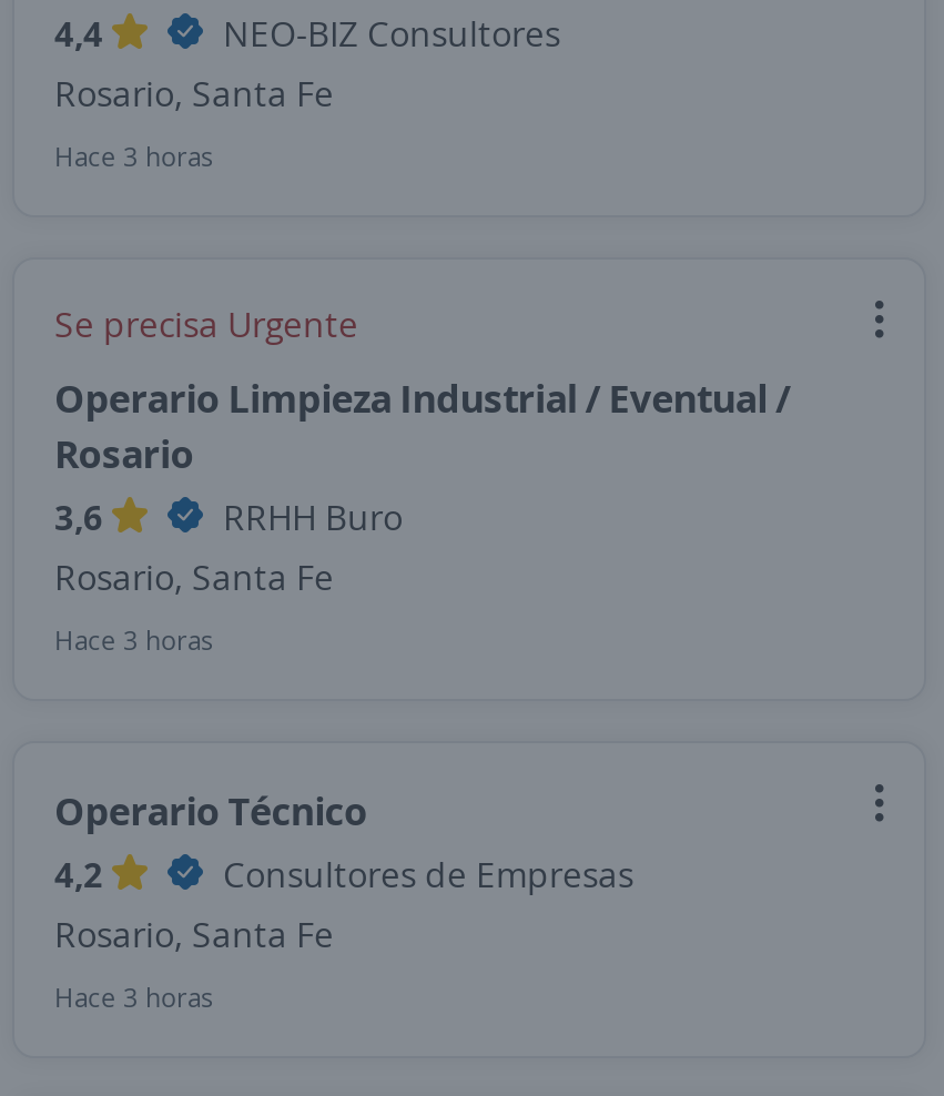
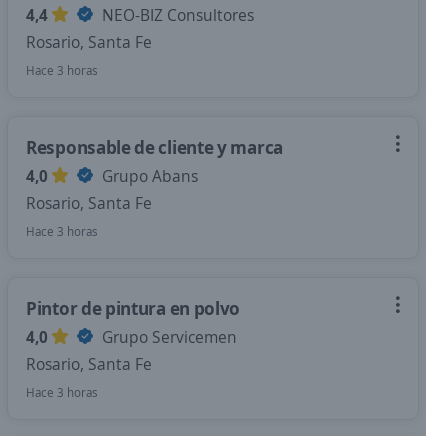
[54,300,790,541] Se precisa Urgente | Operario Limpieza Industrial / Eventual / | Rosario | 3,6 | RRHH Buro -> [26,135,283,187] Responsable de cliente y marca | 4,0 | Grupo Abans
[54,783,633,899] Operario Técnico | 4,2 | Consultores de Empresas -> [26,296,240,348] Pintor de pintura en polvo | 4,0 | Grupo Servicemen

